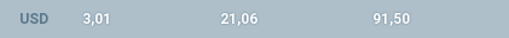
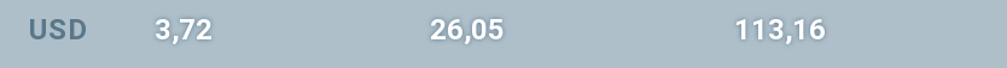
[19,11,111,27] USD 3,01 -> [29,13,213,47] USD 3,72
[220,11,258,27] 21,06 -> [430,13,505,47] 26,05
[372,11,410,27] 91,50 -> [734,13,826,47] 113,16

